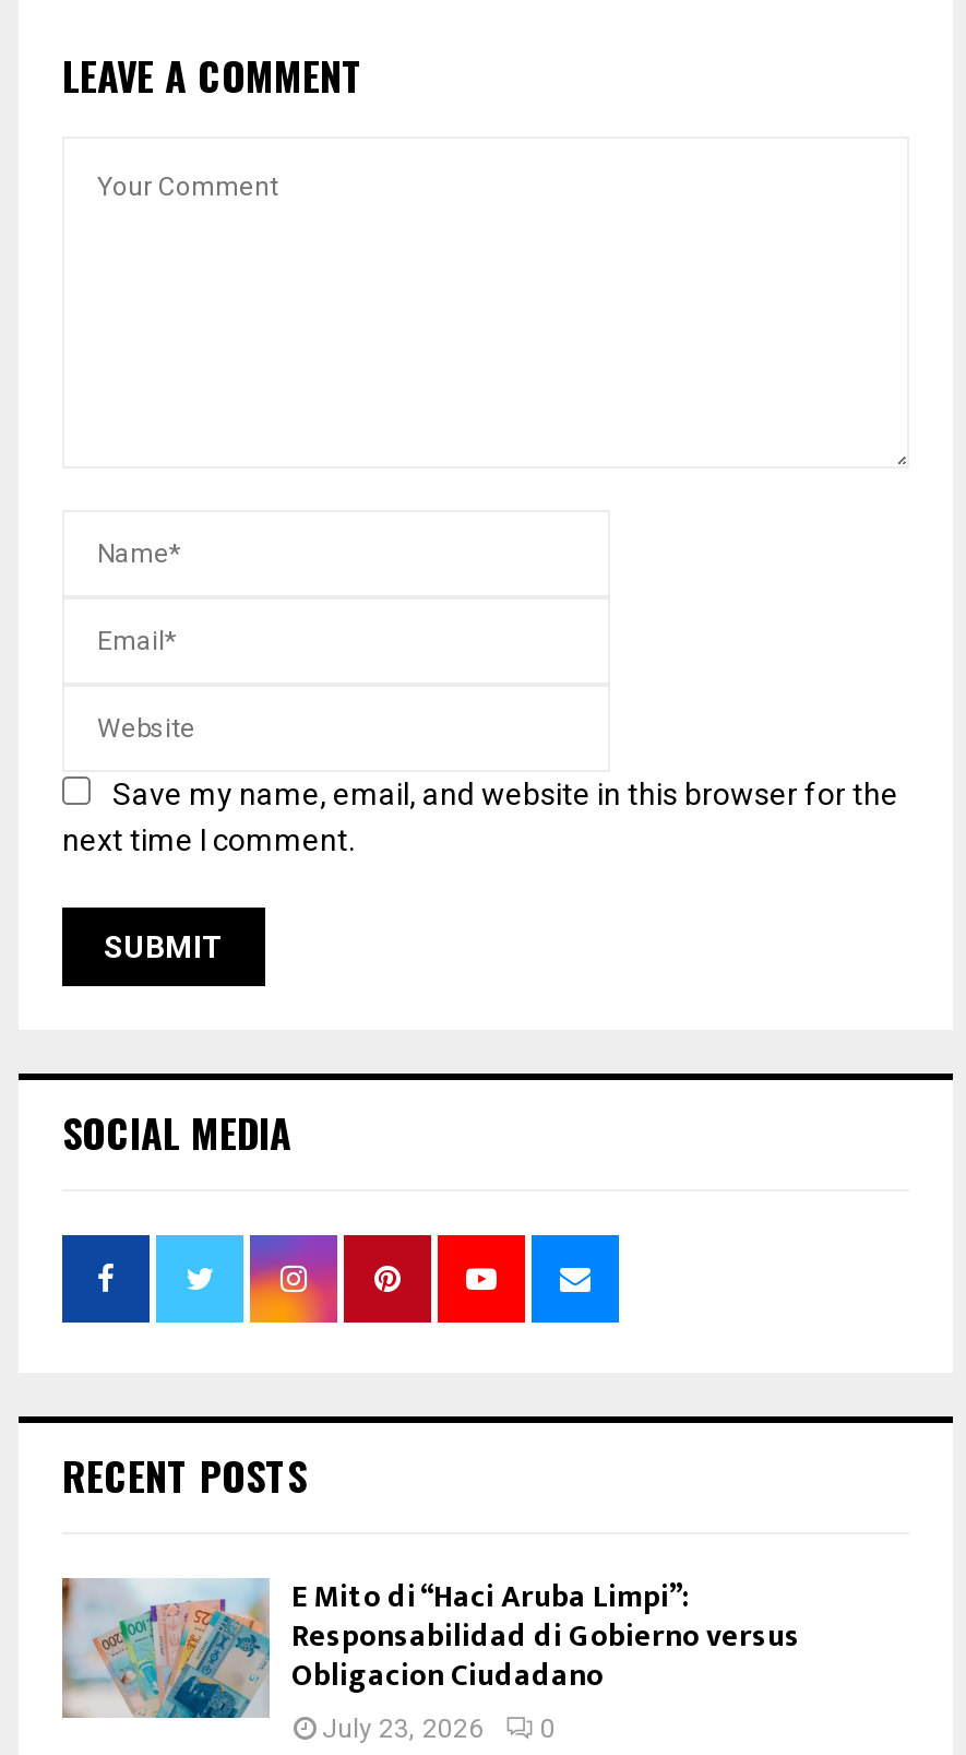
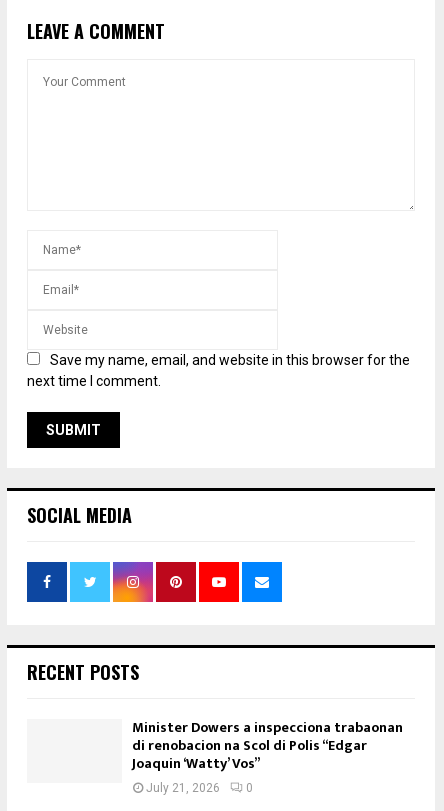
[60,1576,261,1720] [image] -> none
[291,1572,800,1745] E Mito di “Haci Aruba Limpi”: | Responsabilidad di Gobierno versus | Obligacion Ciudadano | July 23, 2026 -> [132,716,403,795] Minister Dowers a inspecciona trabaonan | di renobacion na Scol di Polis “Edgar | Joaquin ‘Watty’ Vos” | July 21, 2026

